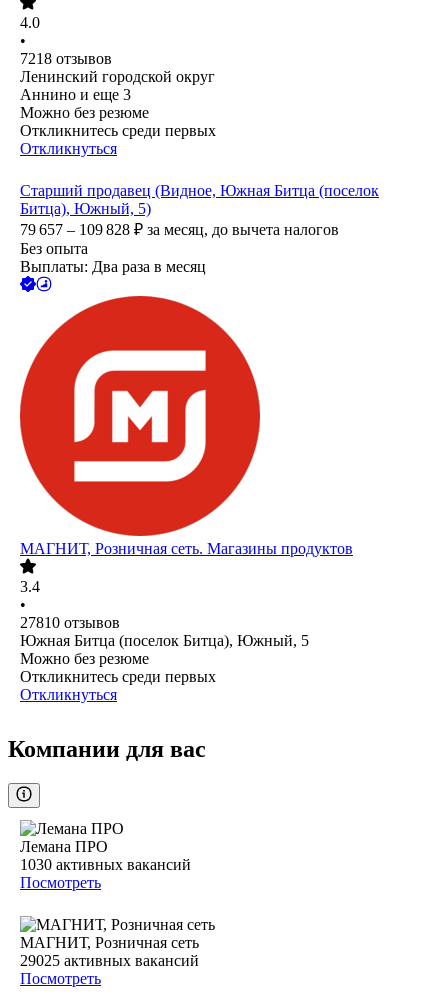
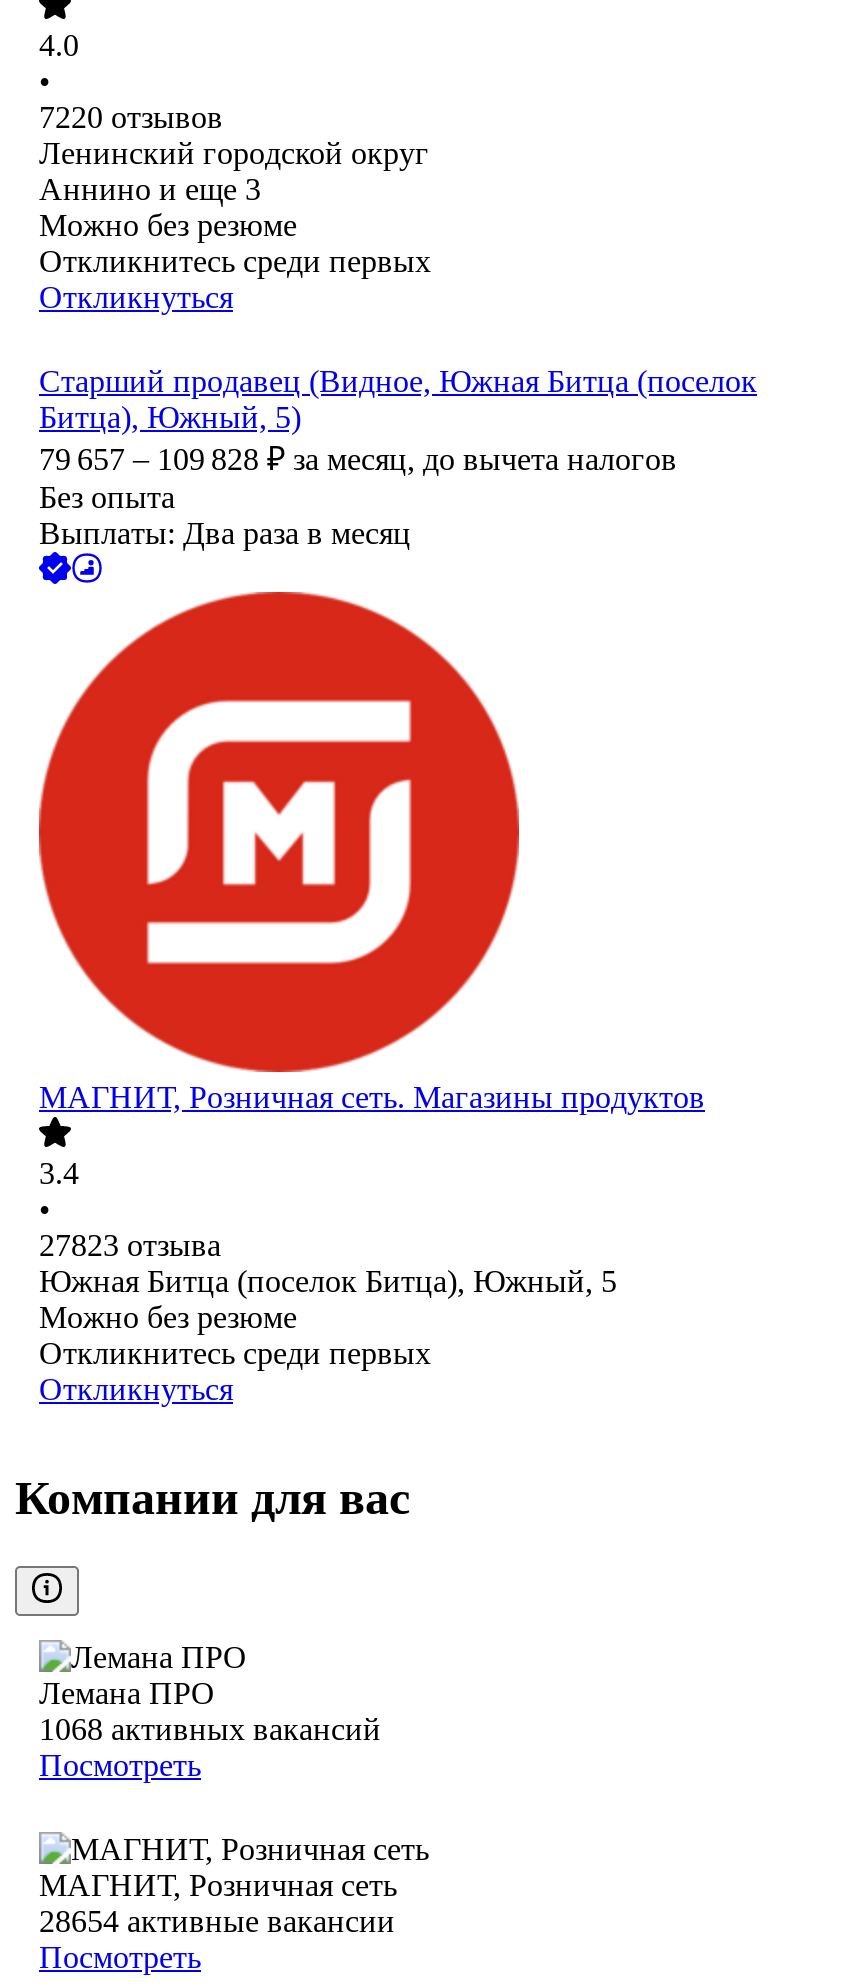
[20,50,112,67] 7218 отзывов -> [39,101,223,135] 7220 отзывов
[20,614,120,631] 27810 отзывов -> [39,1229,221,1263] 27823 отзыва
[20,856,191,873] 1030 активных вакансий -> [39,1713,381,1747] 1068 активных вакансий
[20,952,199,969] 29025 активных вакансий -> [39,1905,395,1939] 28654 активные вакансии

